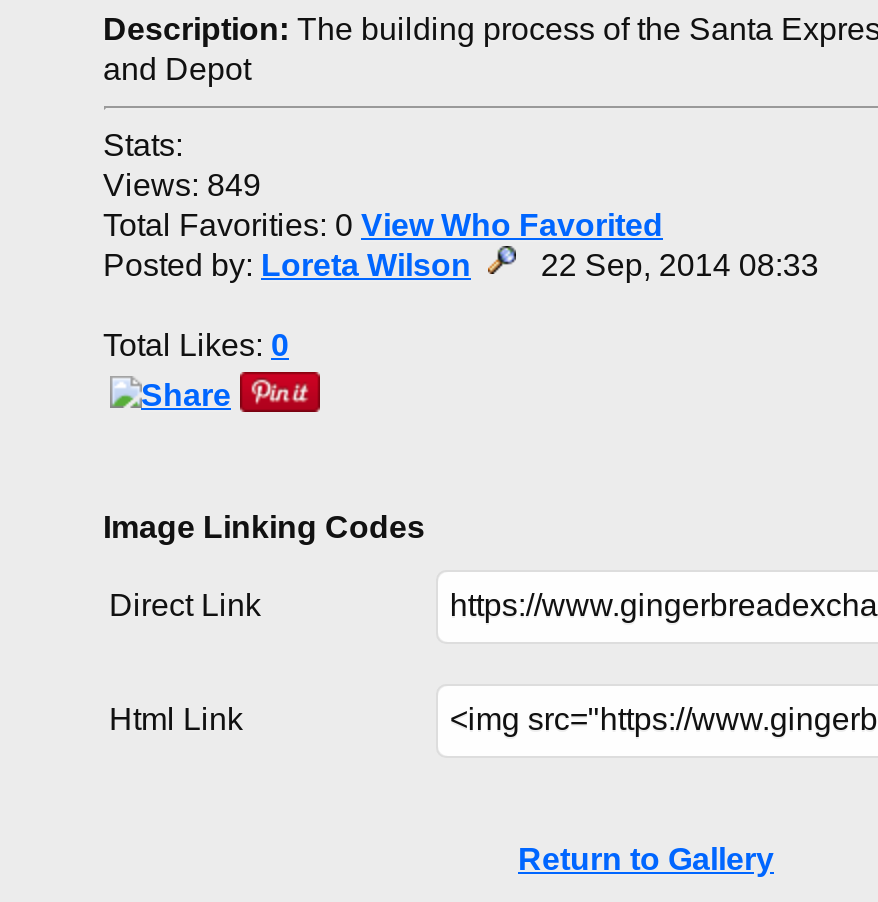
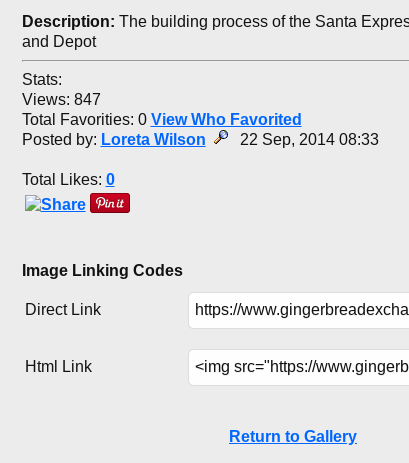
[103,168,261,202] Views: 849 -> [21,91,100,108] Views: 847

